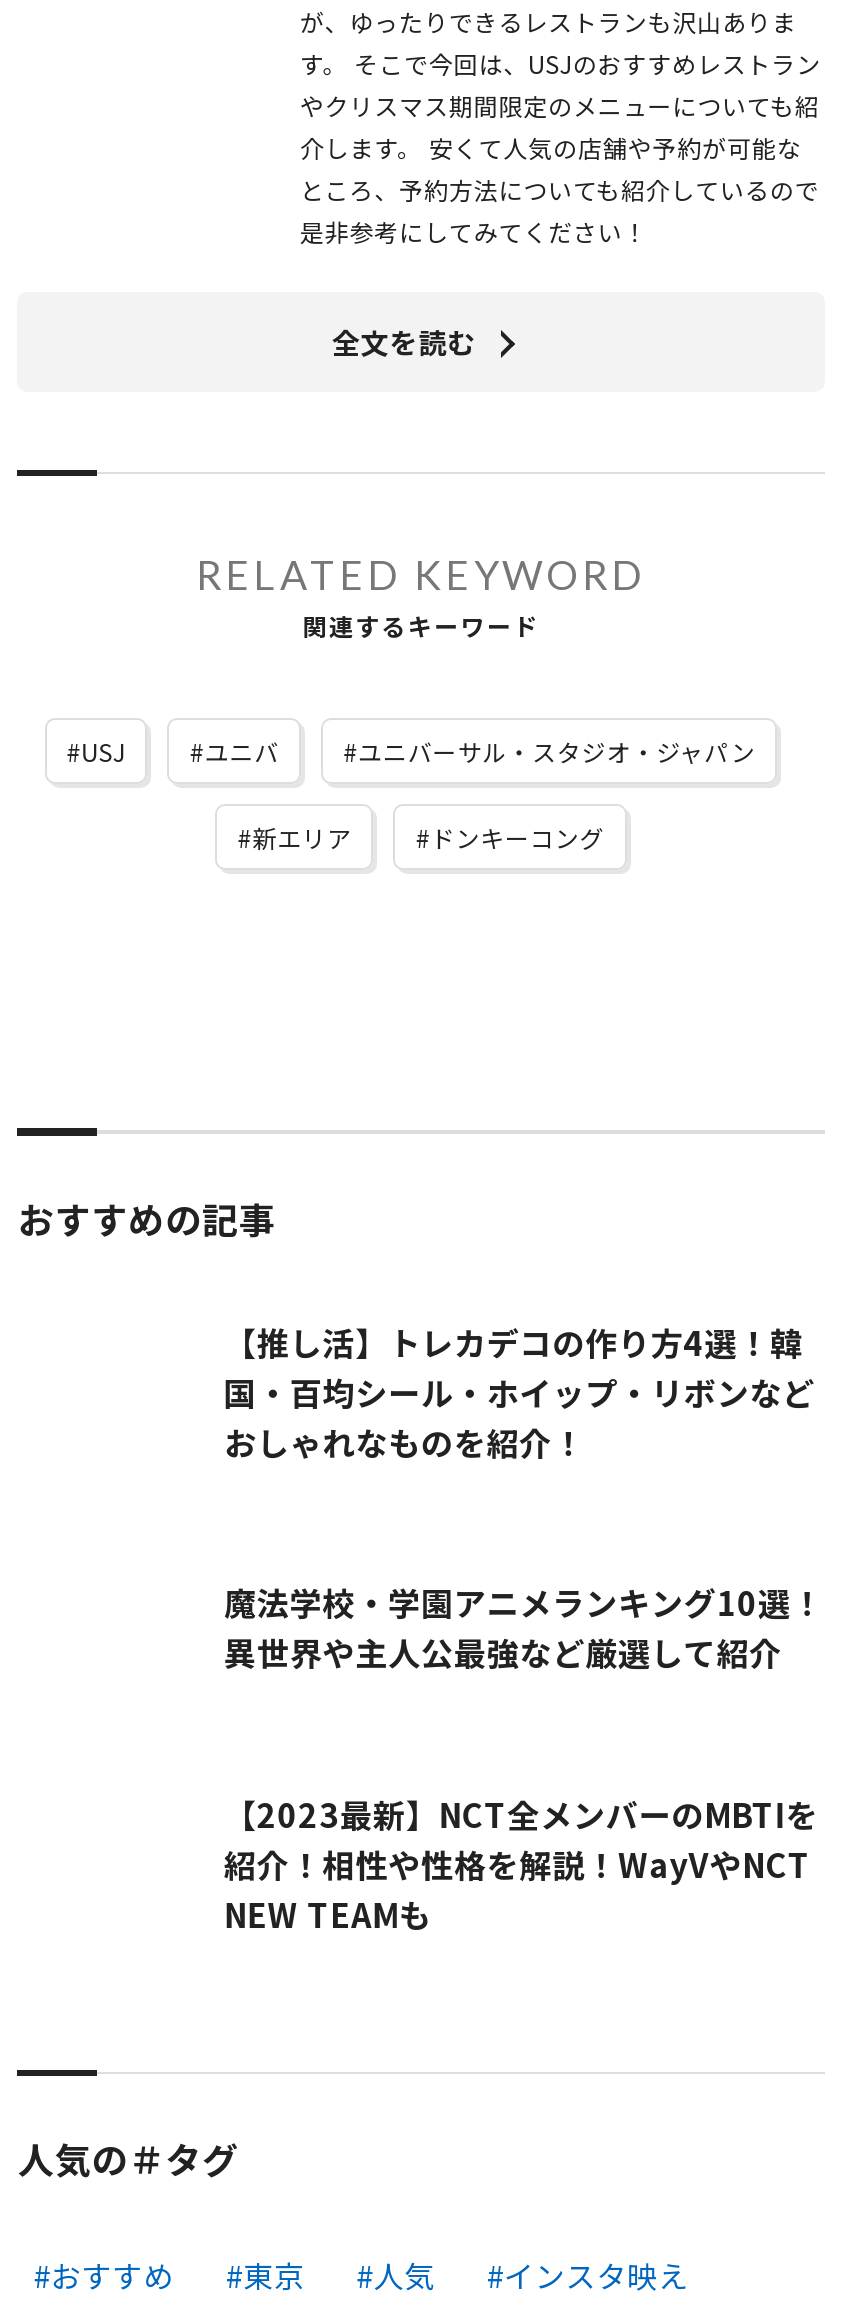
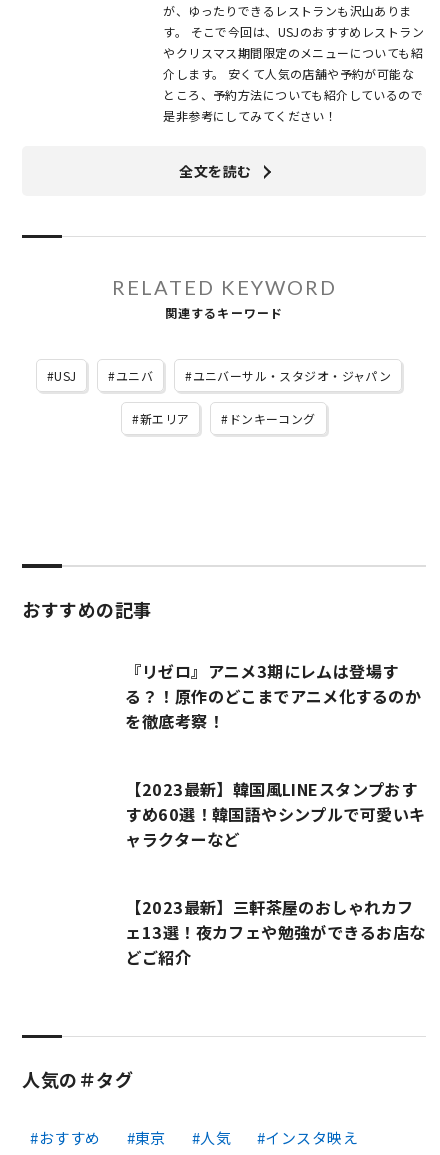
[224,1317,815,1465] 【推し活】トレカデコの作り方4選！韓 | 国・百均シール・ホイップ・リボンなど | おしゃれなものを紹介！ -> [125,658,421,732] 『リゼロ』アニメ3期にレムは登場す | る？！原作のどこまでアニメ化するのか | を徹底考察！
[224,1578,824,1676] 魔法学校・学園アニメランキング10選！ | 異世界や主人公最強など厳選して紹介 -> [125,776,425,850] 【2023最新】韓国風LINEスタンプおす | すめ60選！韓国語やシンプルで可愛いキ | ャラクターなど
[224,1789,818,1937] 【2023最新】NCT全メンバーのMBTIを | 紹介！相性や性格を解説！WayVやNCT | NEW TEAMも -> [125,894,425,968] 【2023最新】三軒茶屋のおしゃれカフ | ェ13選！夜カフェや勉強ができるお店な | どご紹介

